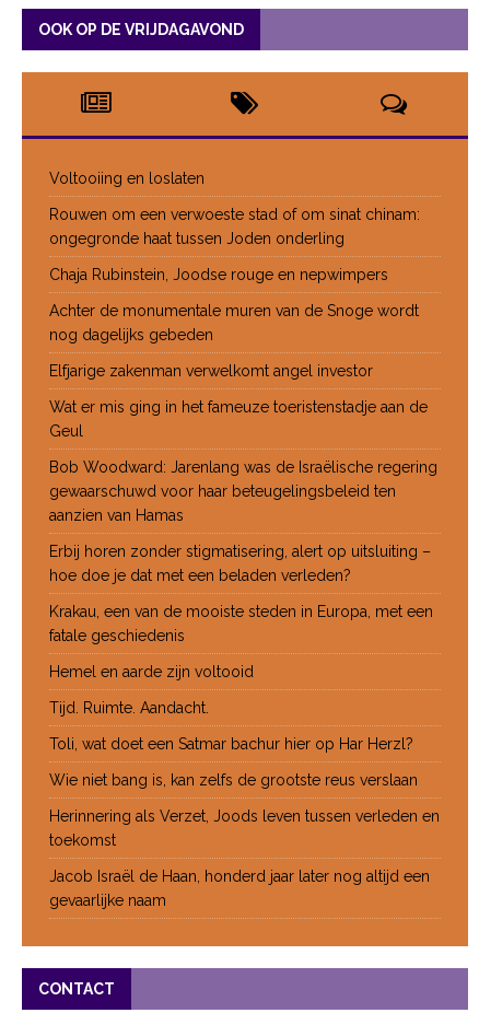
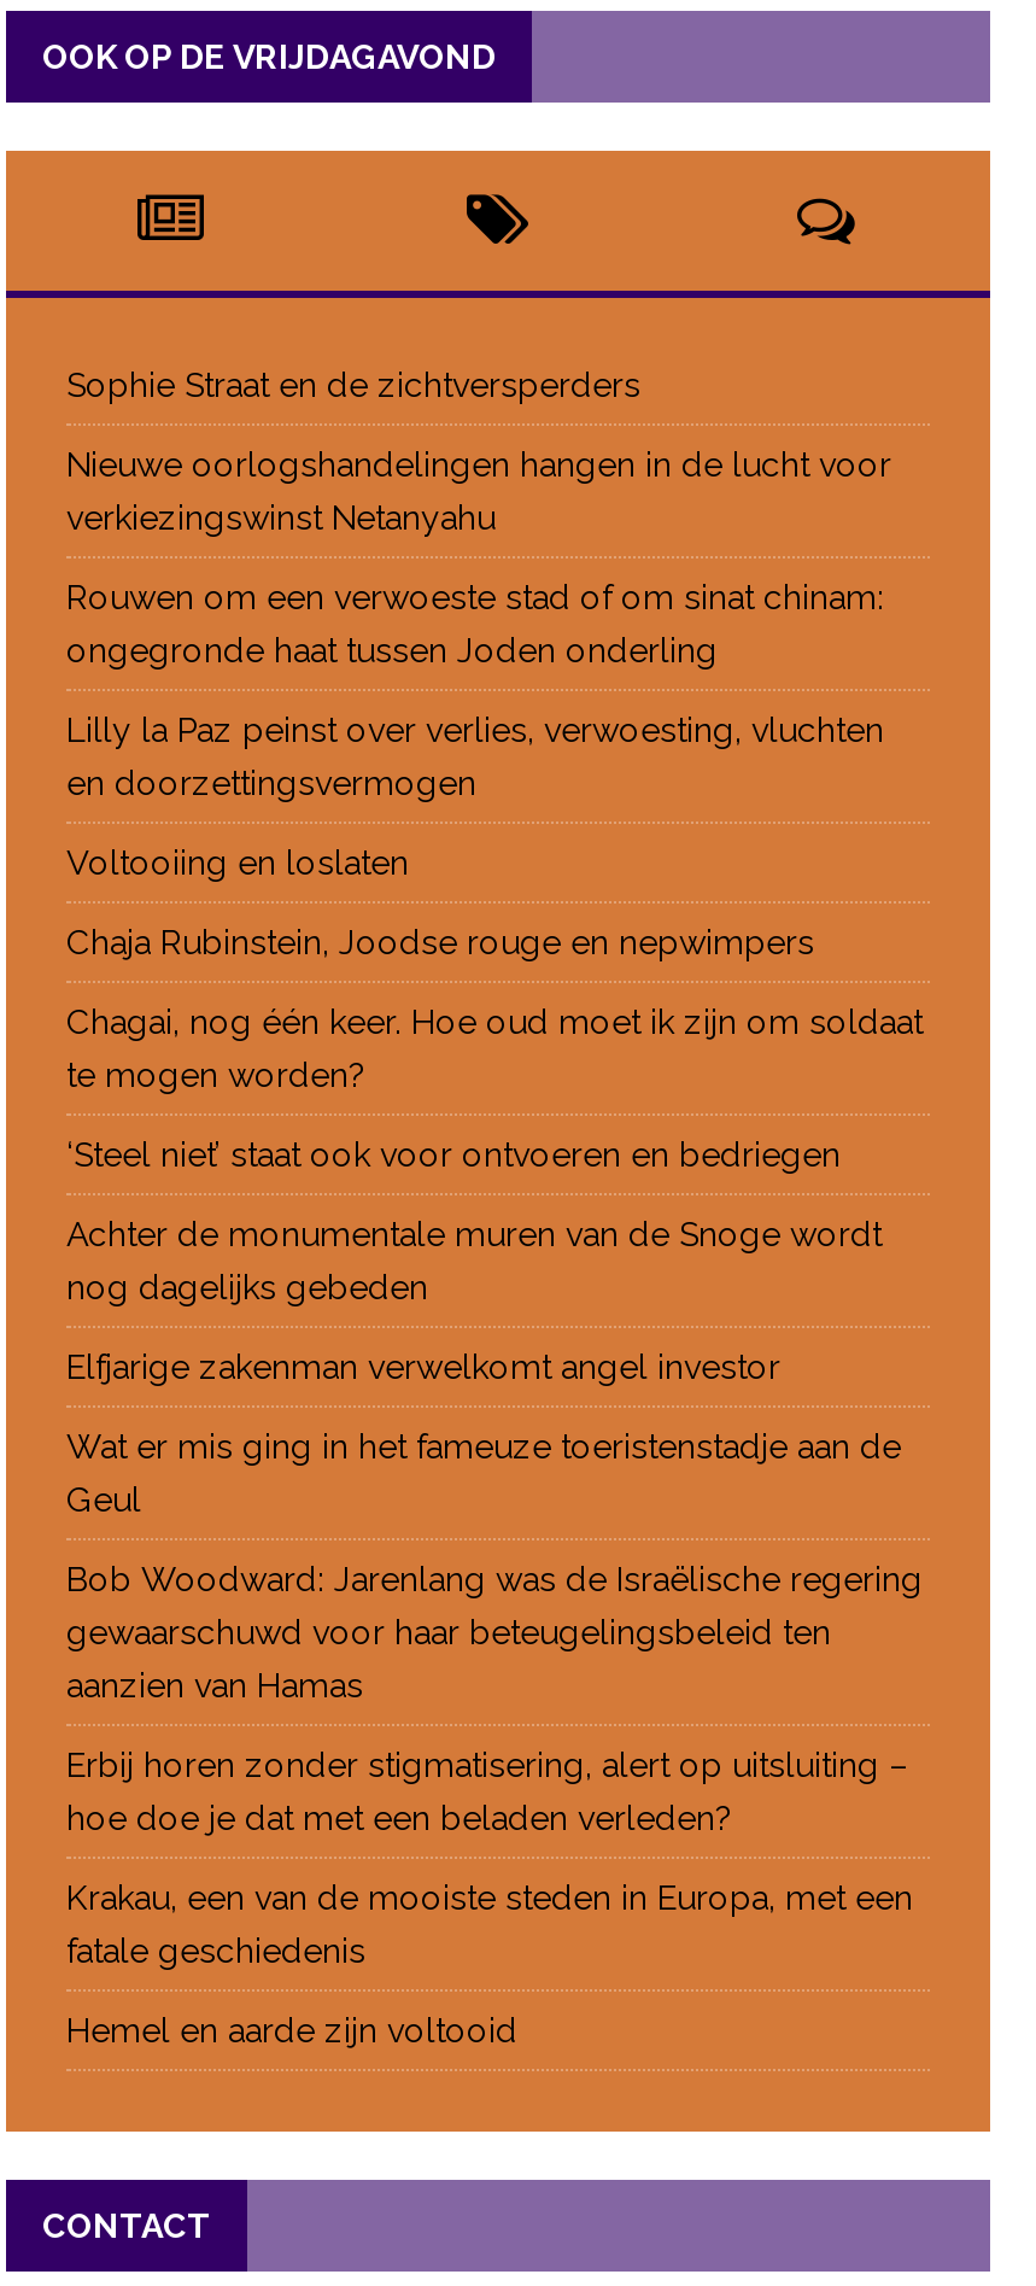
none -> [66,366,891,537] Sophie Straat en de zichtversperders | Nieuwe oorlogshandelingen hangen in de lucht voor | verkiezingswinst Netanyahu
moved [49,169,205,187] -> [66,844,409,882]: Voltooiing en loslaten
moved [49,205,420,247] -> [66,578,884,670]: Rouwen om een verwoeste stad of om sinat chinam: | ongegronde haat tussen Joden onderling
none -> [66,711,884,803] Lilly la Paz peinst over verlies, verwoesting, vluchten | en doorzettingsvermogen
moved [49,266,388,283] -> [66,923,814,962]: Chaja Rubinstein, Joodse rouge en nepwimpers
none -> [66,1003,923,1174] Chagai, nog één keer. Hoe oud moet ik zijn om soldaat | te mogen worden? | ‘Steel niet’ staat ook voor ontvoeren en bedriegen
moved [49,302,437,680] -> [66,1215,923,2050]: Achter de monumentale muren van de Snoge wordt | nog dagelijks gebeden | Elfjarige zakenman verwelkomt angel investor | ... | fatale geschiedenis | Hemel en aarde zijn voltooid
[49,699,440,909] Tijd. Ruimte. Aandacht. | Toli, wat doet een Satmar bachur hier op Har Herzl? | Wie niet bang is, kan zelfs de grootste reus verslaan | Herinnering als Verzet, Joods leven tussen verleden en | toekomst | Jacob Israël de Haan, honderd jaar later nog altijd een | gevaarlijke naam -> none

